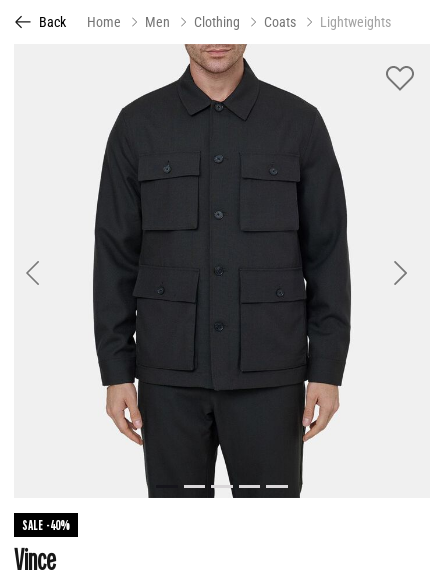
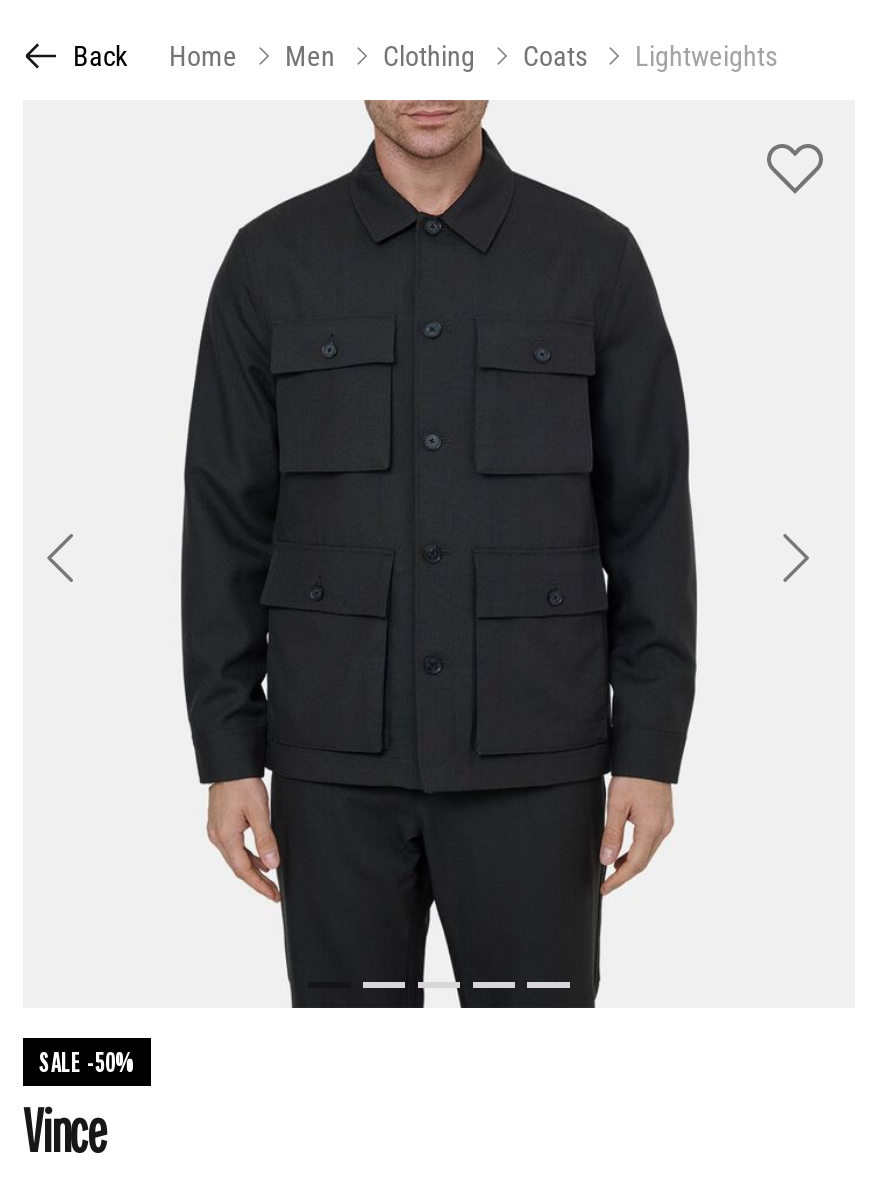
[22,516,70,533] SALE -40% -> [39,1044,135,1078] SALE -50%

